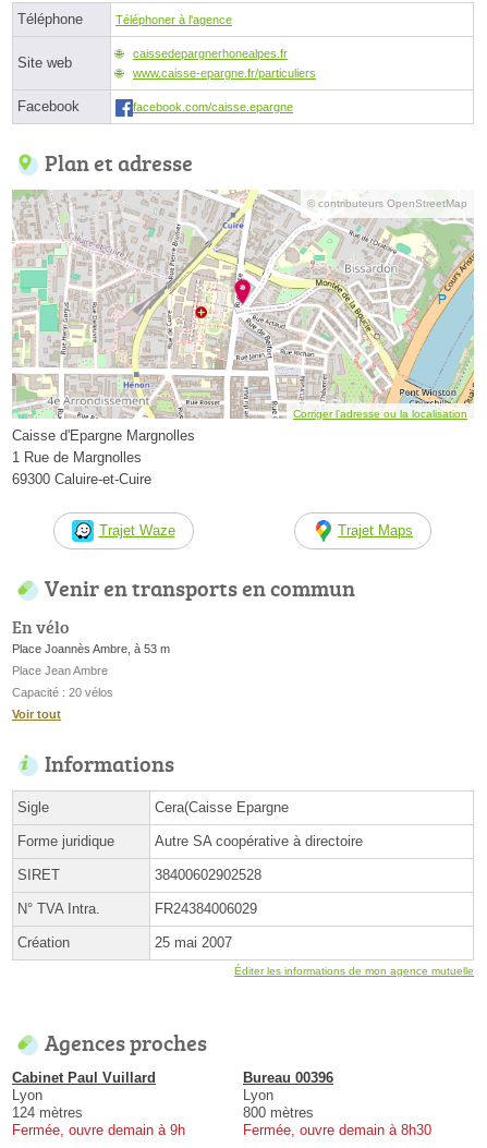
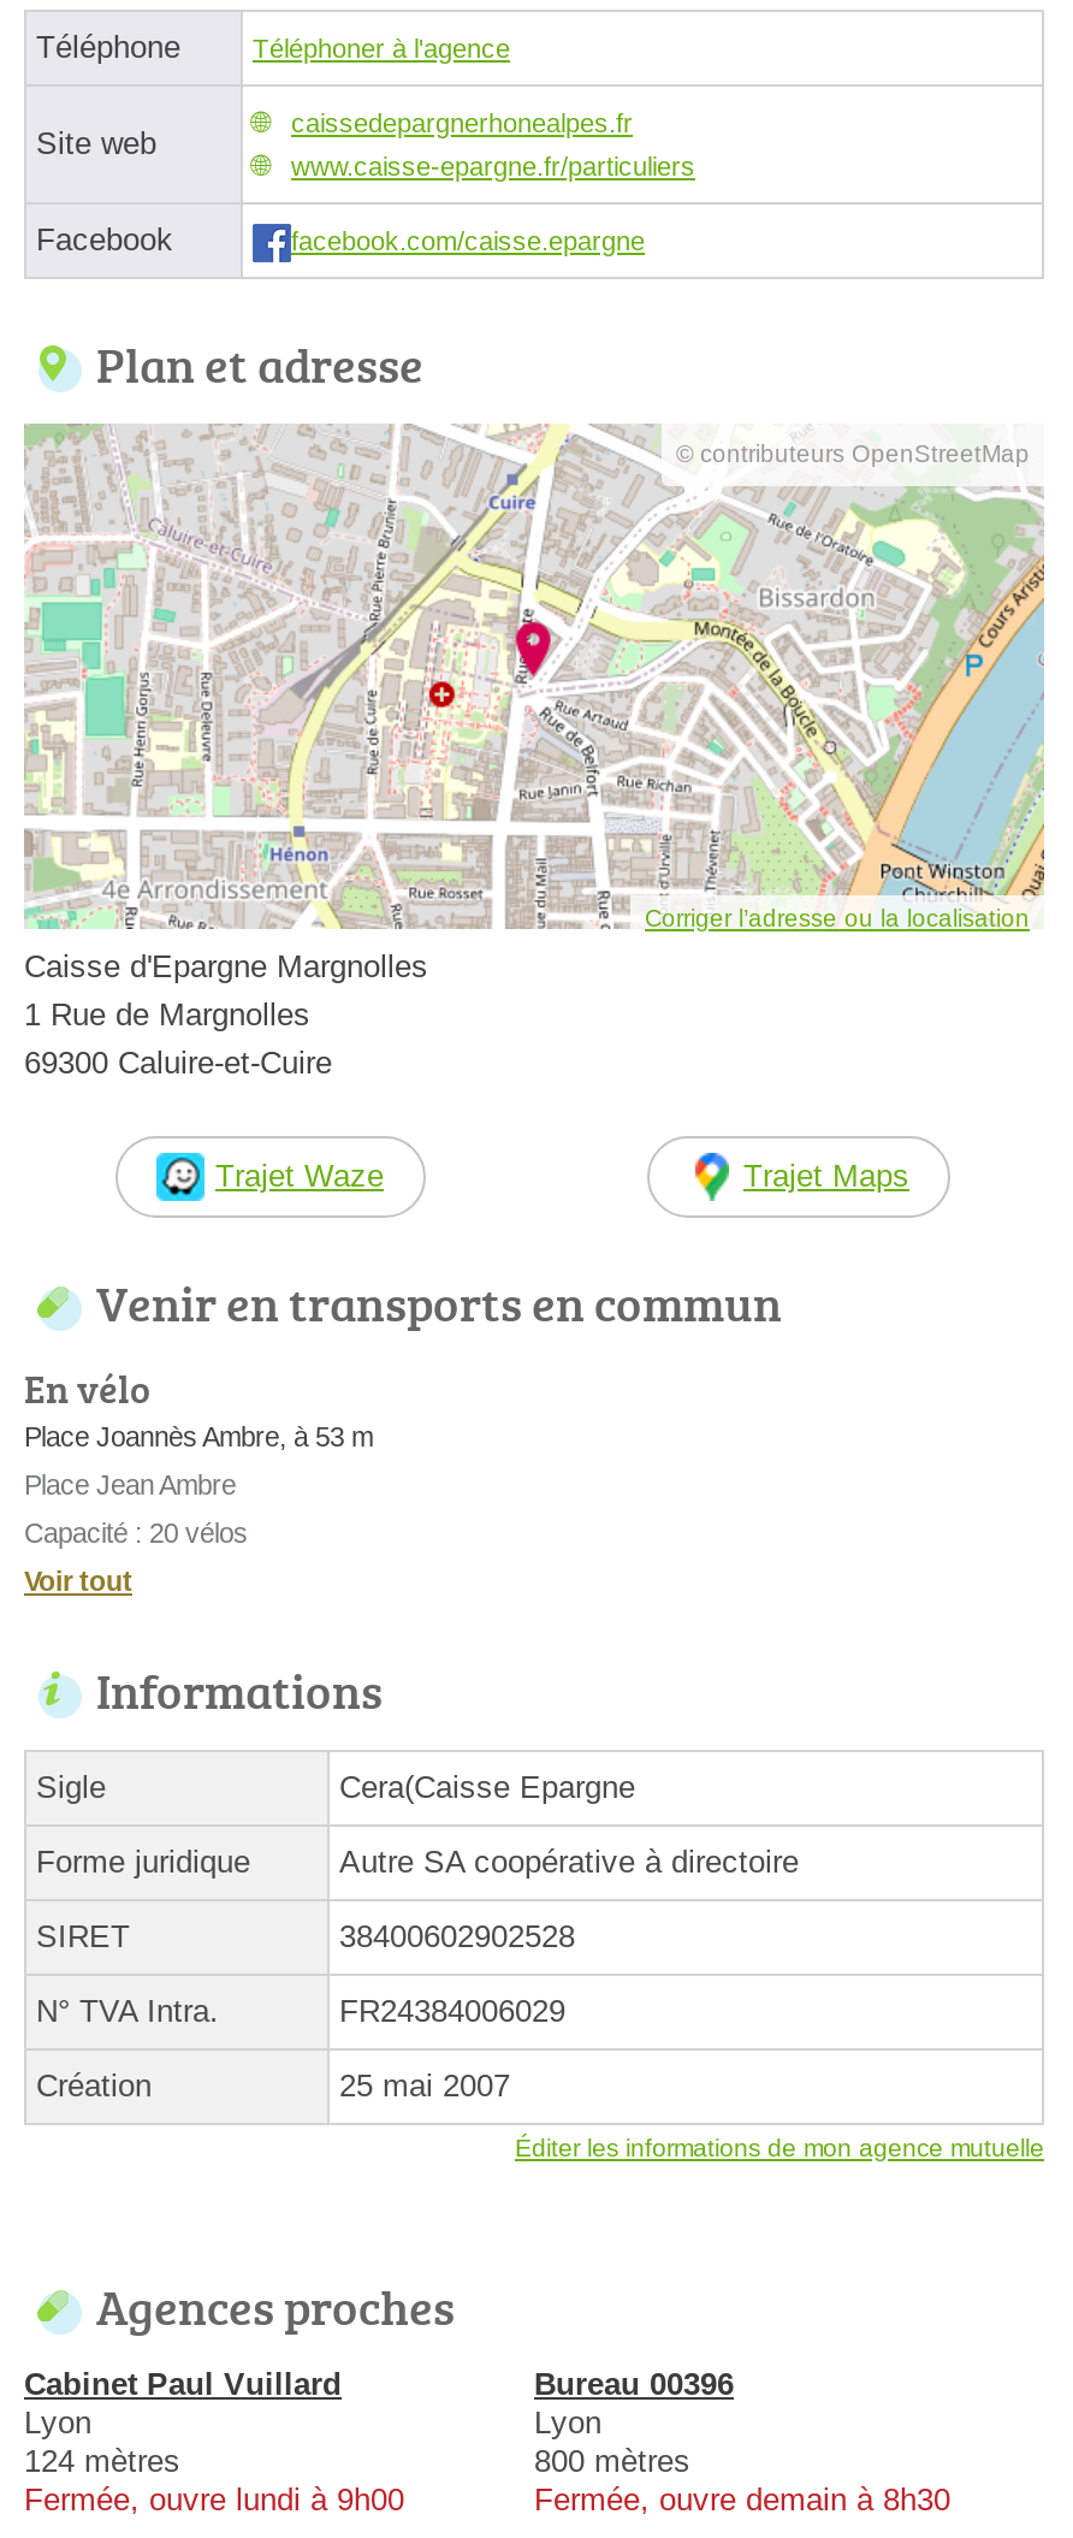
[12,1122,185,1139] Fermée, ouvre demain à 9h -> [24,2482,404,2519] Fermée, ouvre lundi à 9h00

